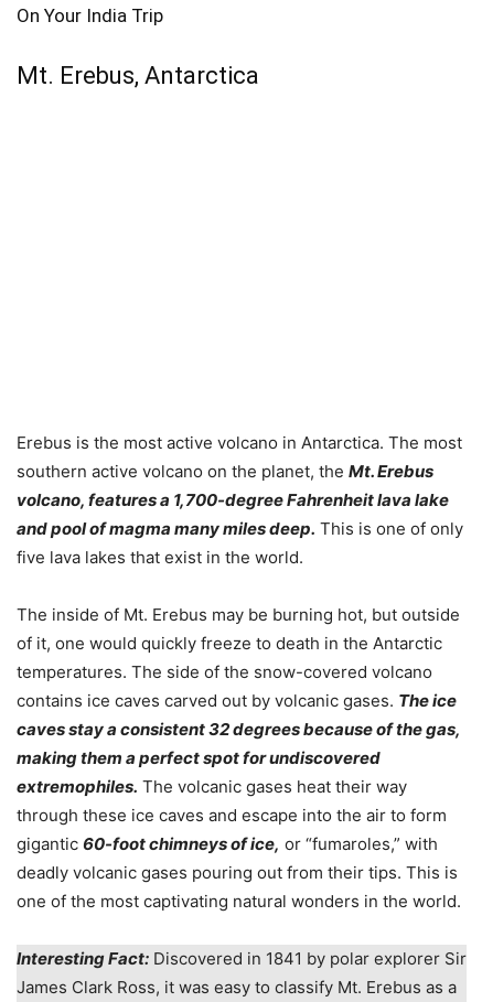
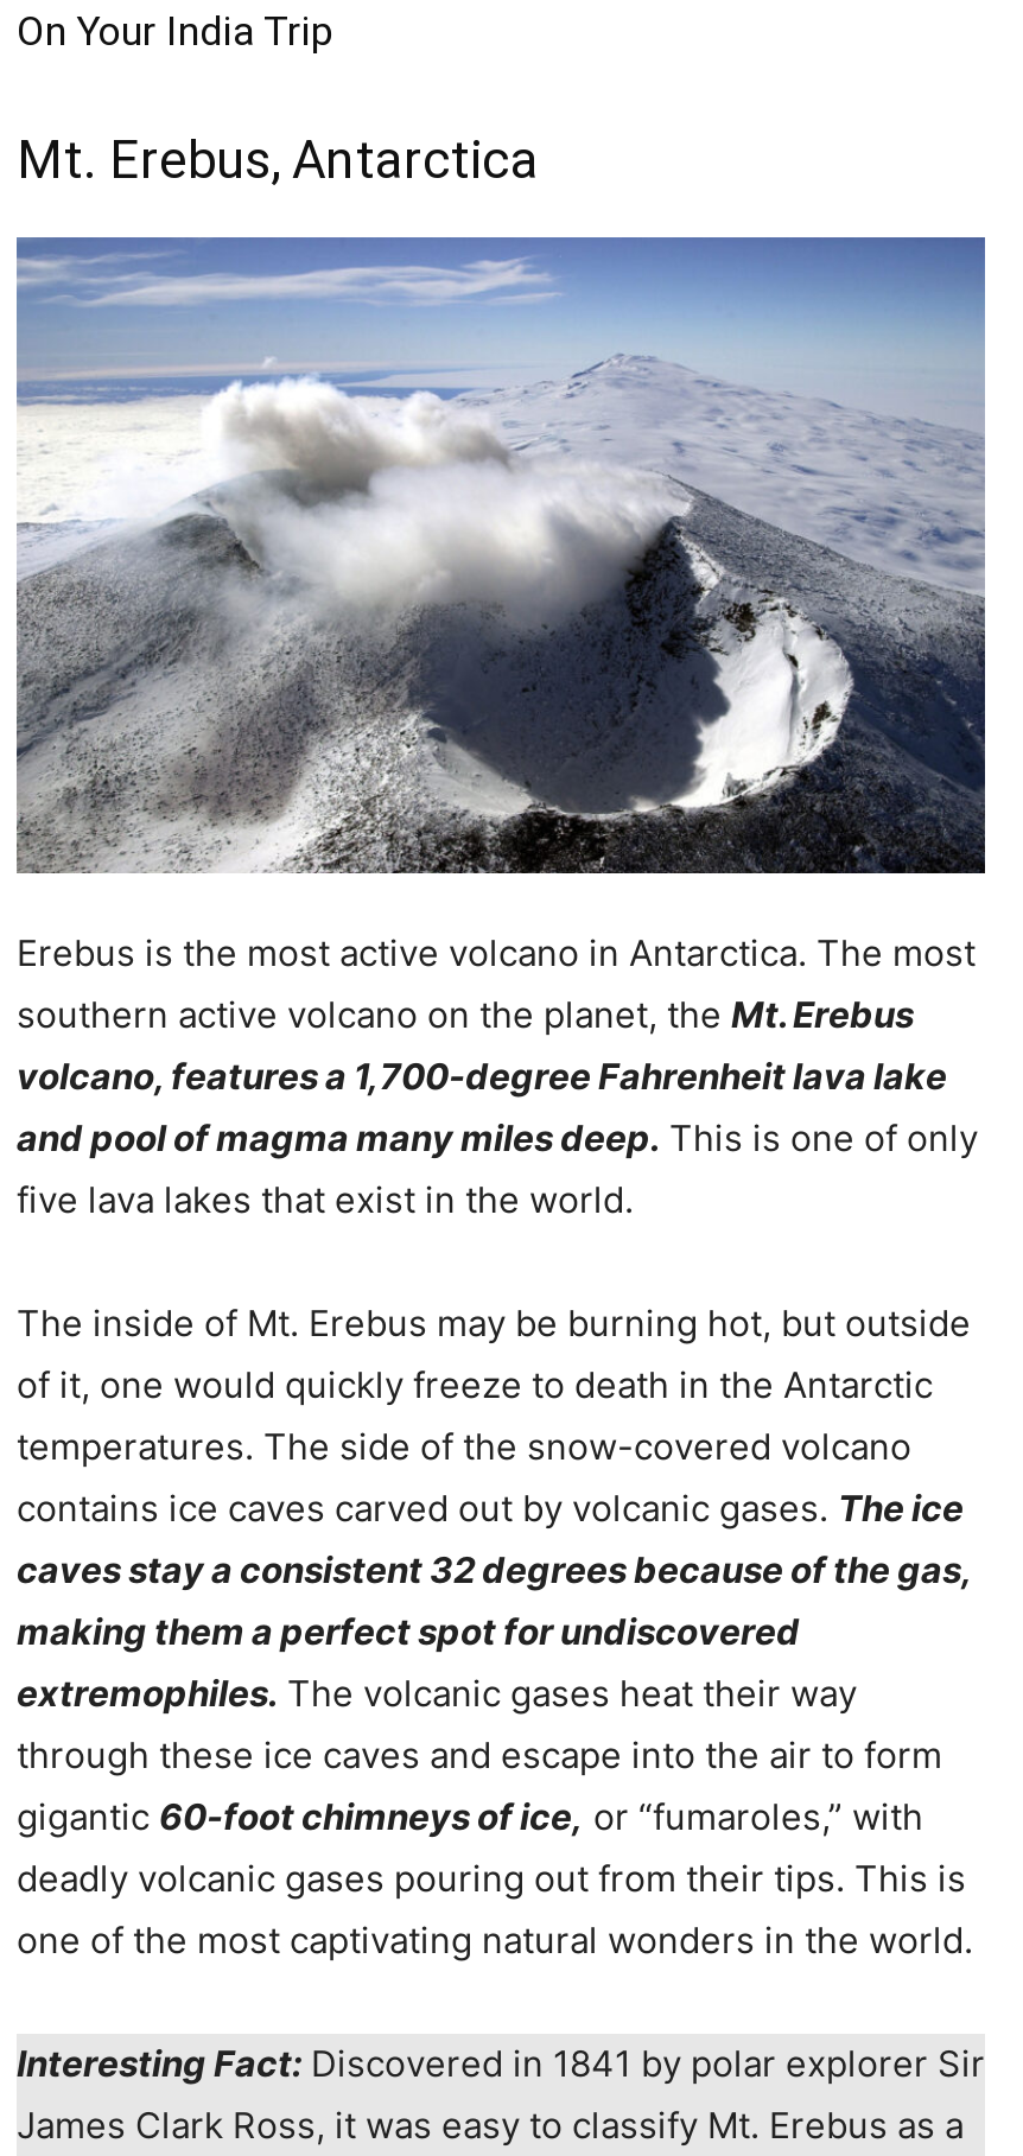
none -> [14,235,987,876] [image]

